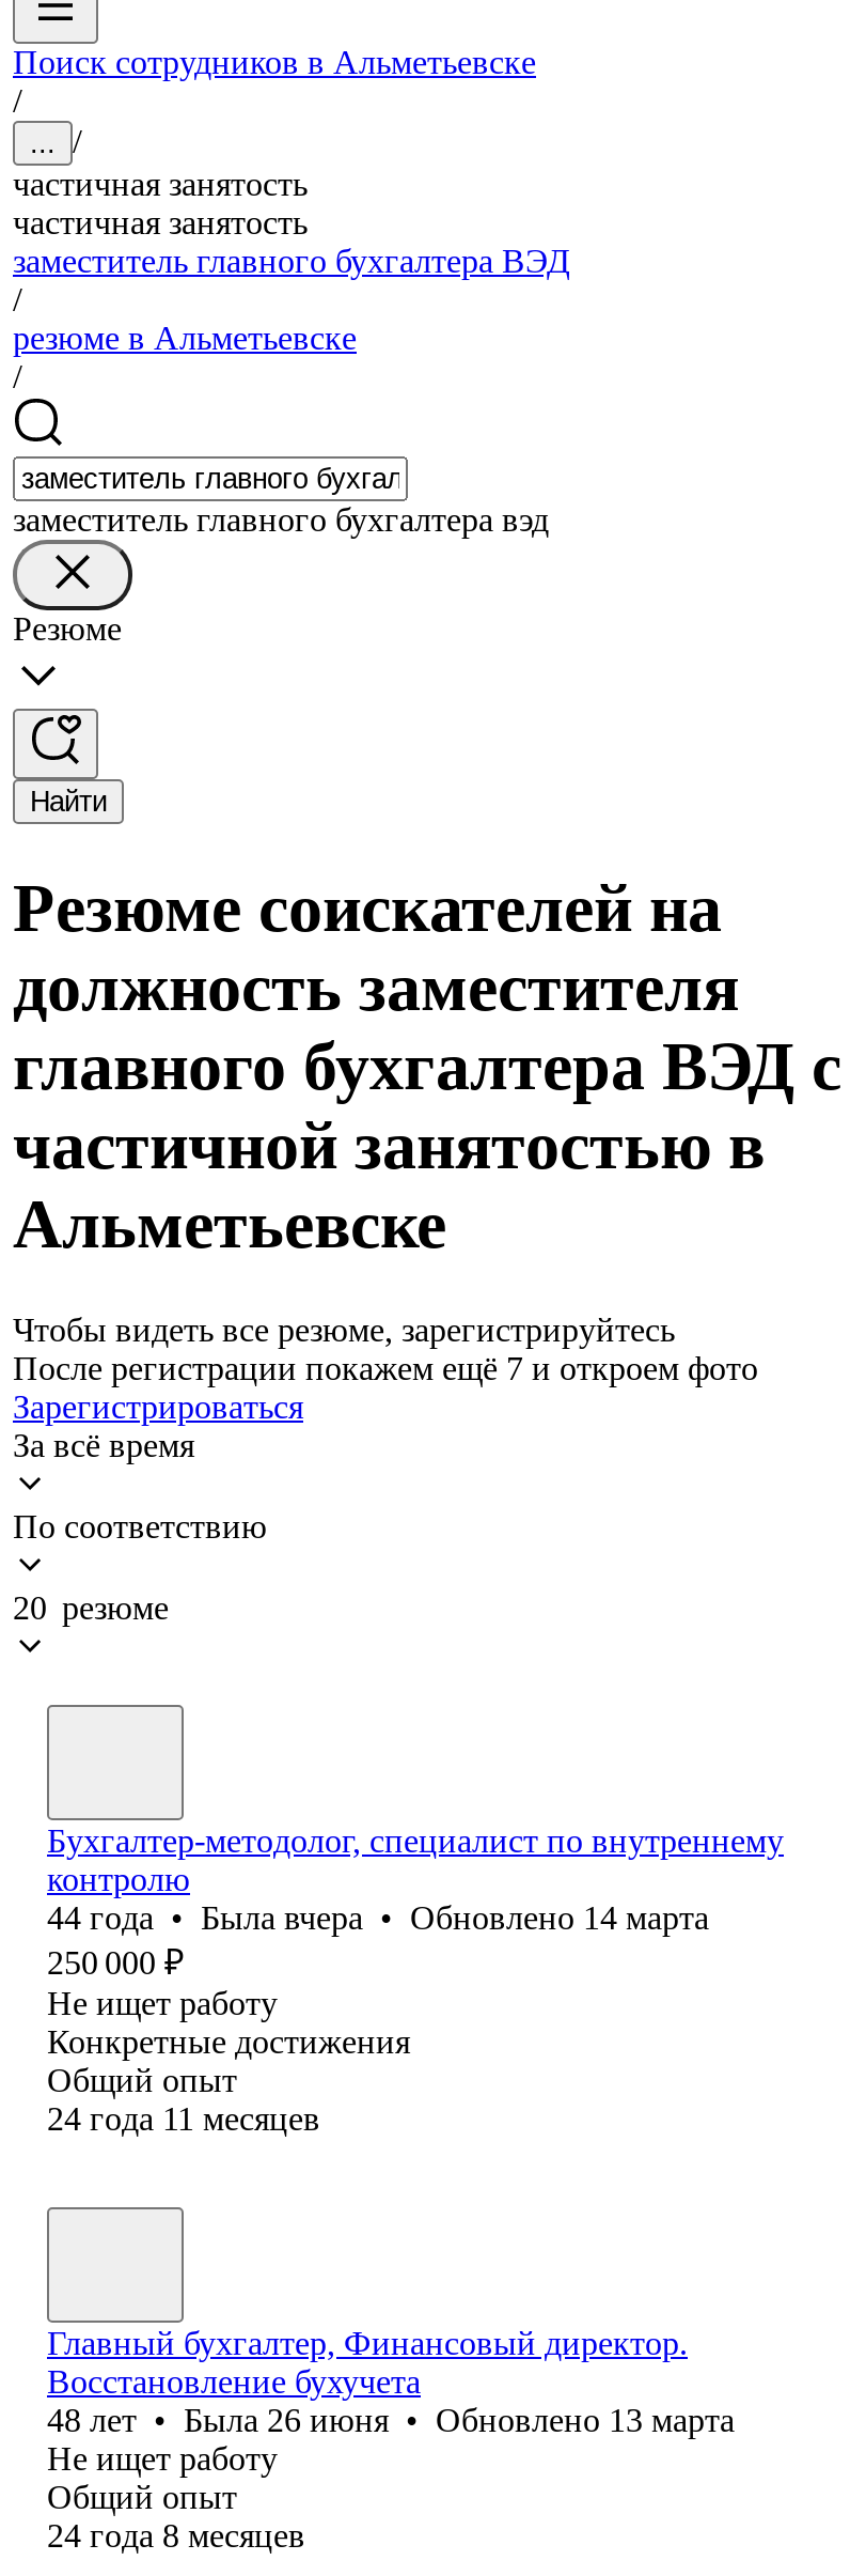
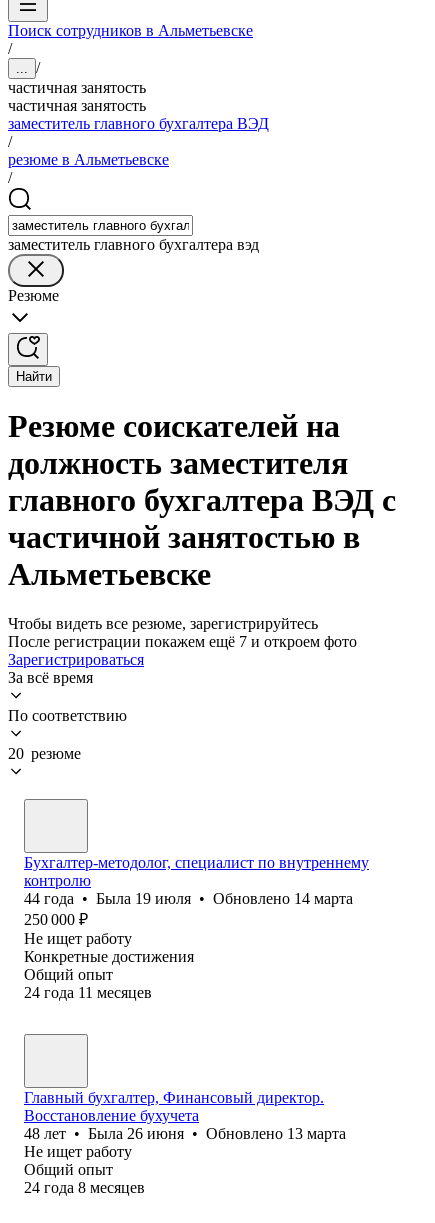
[47,1899,709,1936] 44 года • Была вчера • Обновлено 14 марта -> [24,890,353,907] 44 года • Была 19 июля • Обновлено 14 марта

